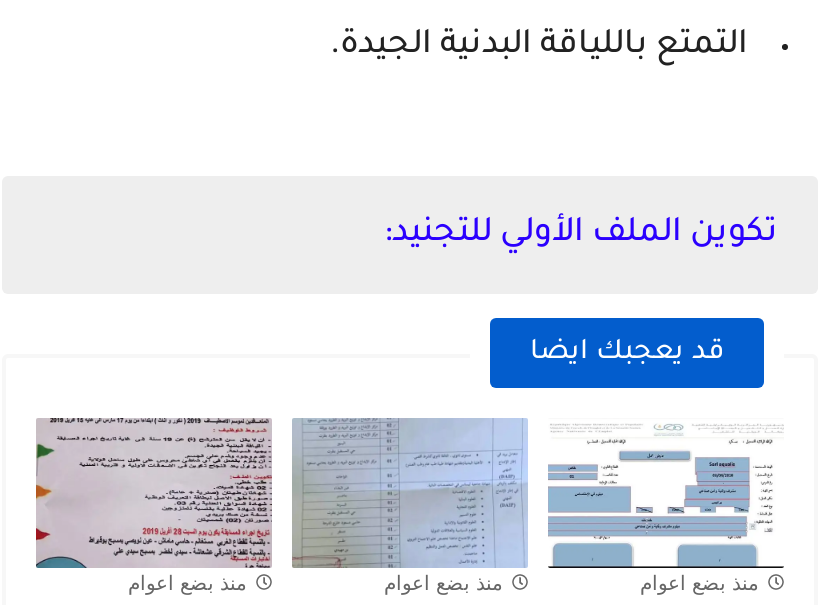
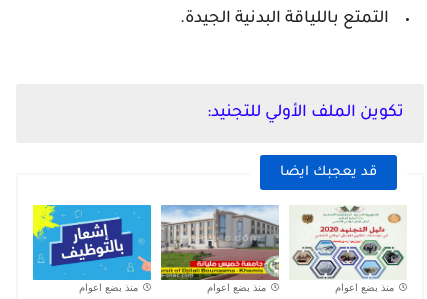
[34,416,272,570] [image] -> [32,204,152,281] [image]
[292,420,528,568] [image] -> [160,206,280,281] [image]
[548,420,784,570] [image] -> [290,205,405,280] [image]

